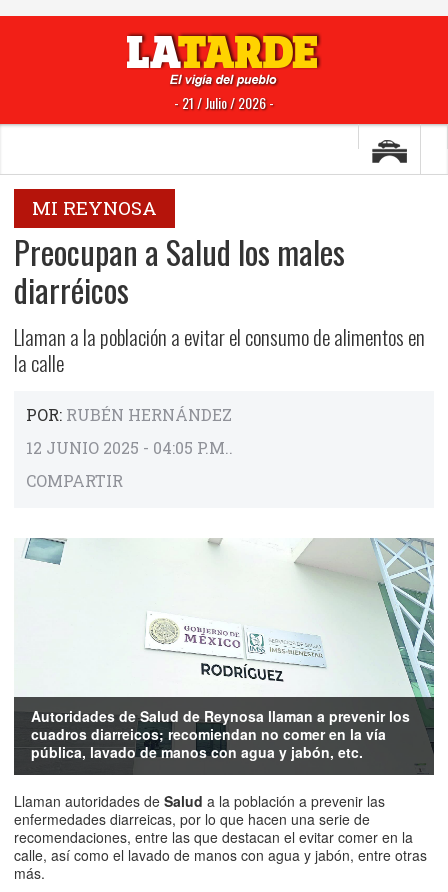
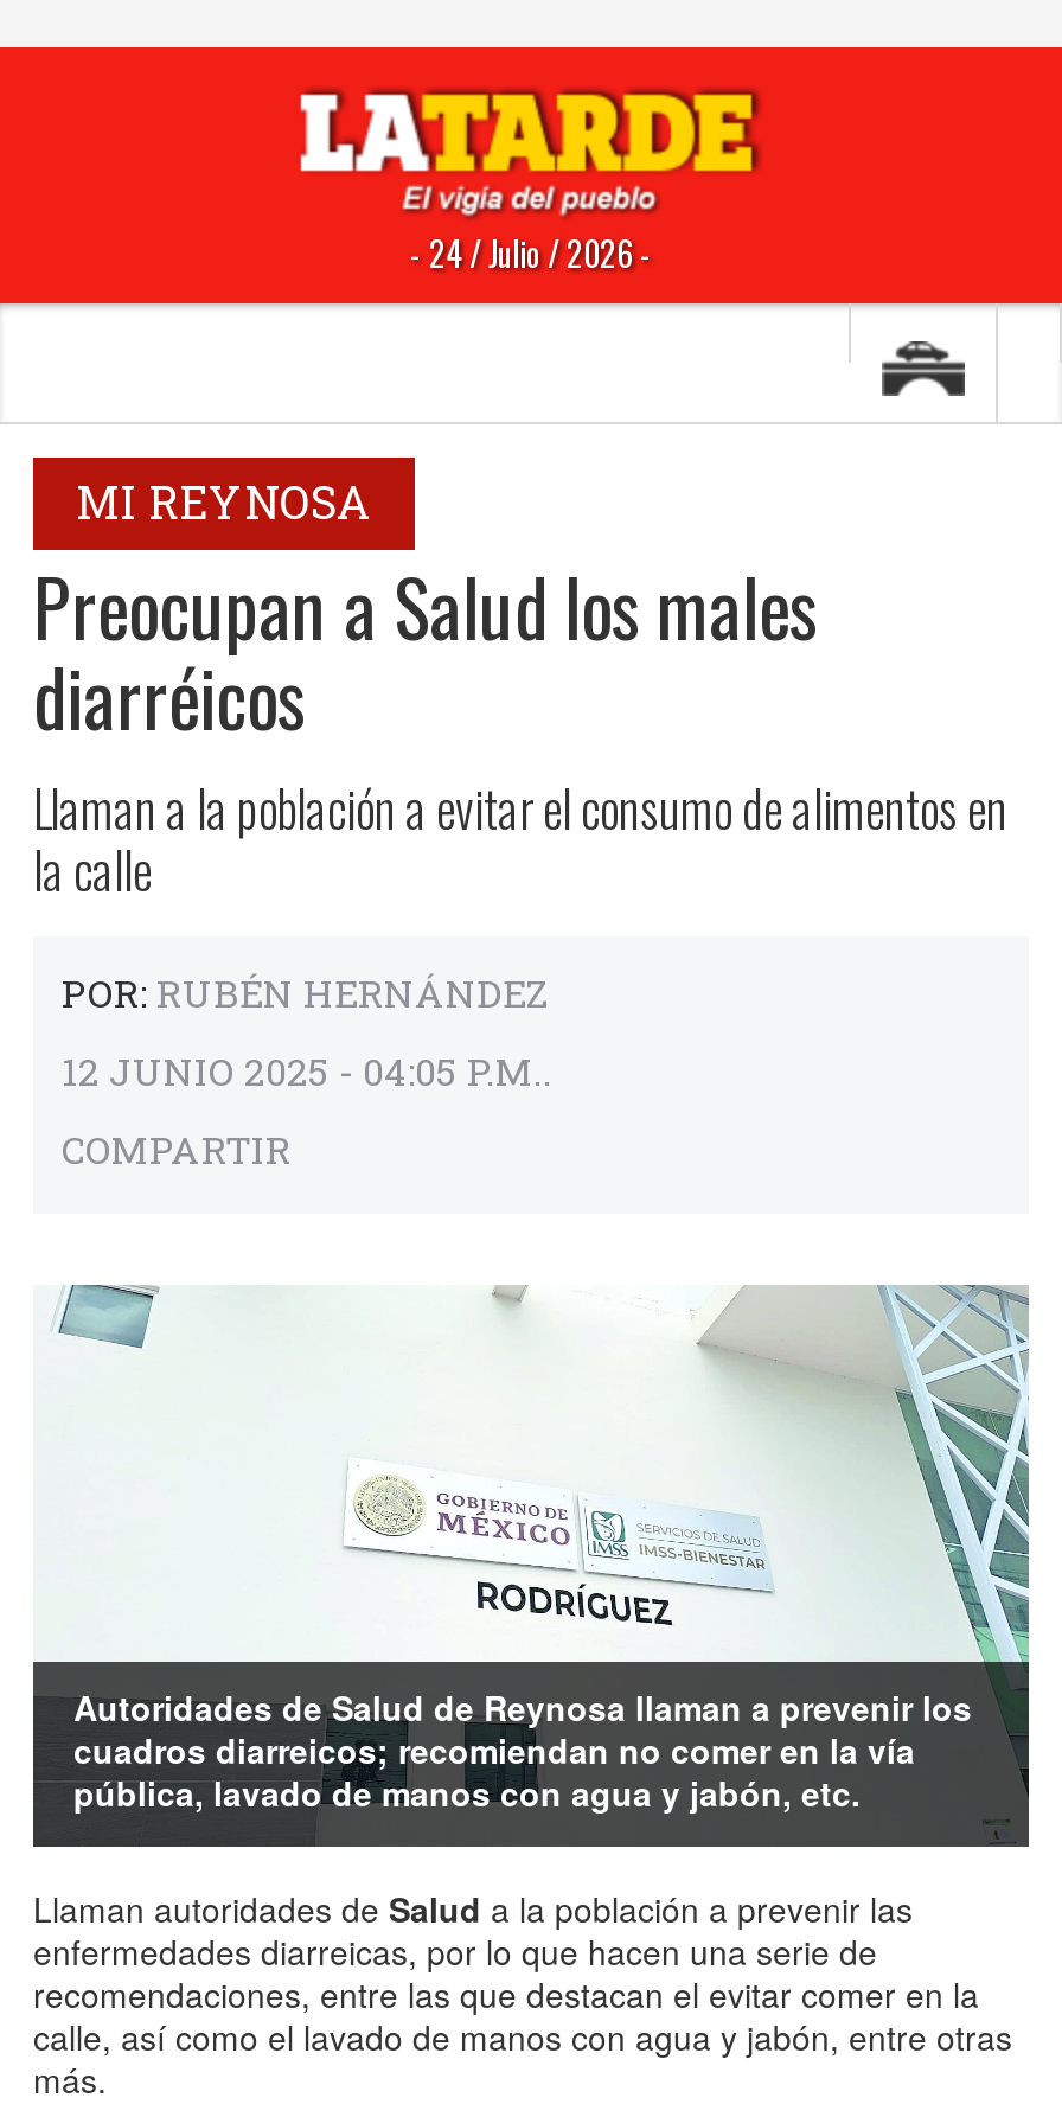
[174,92,274,113] - 21 / Julio / 2026 - -> [410,228,652,277] - 24 / Julio / 2026 -

